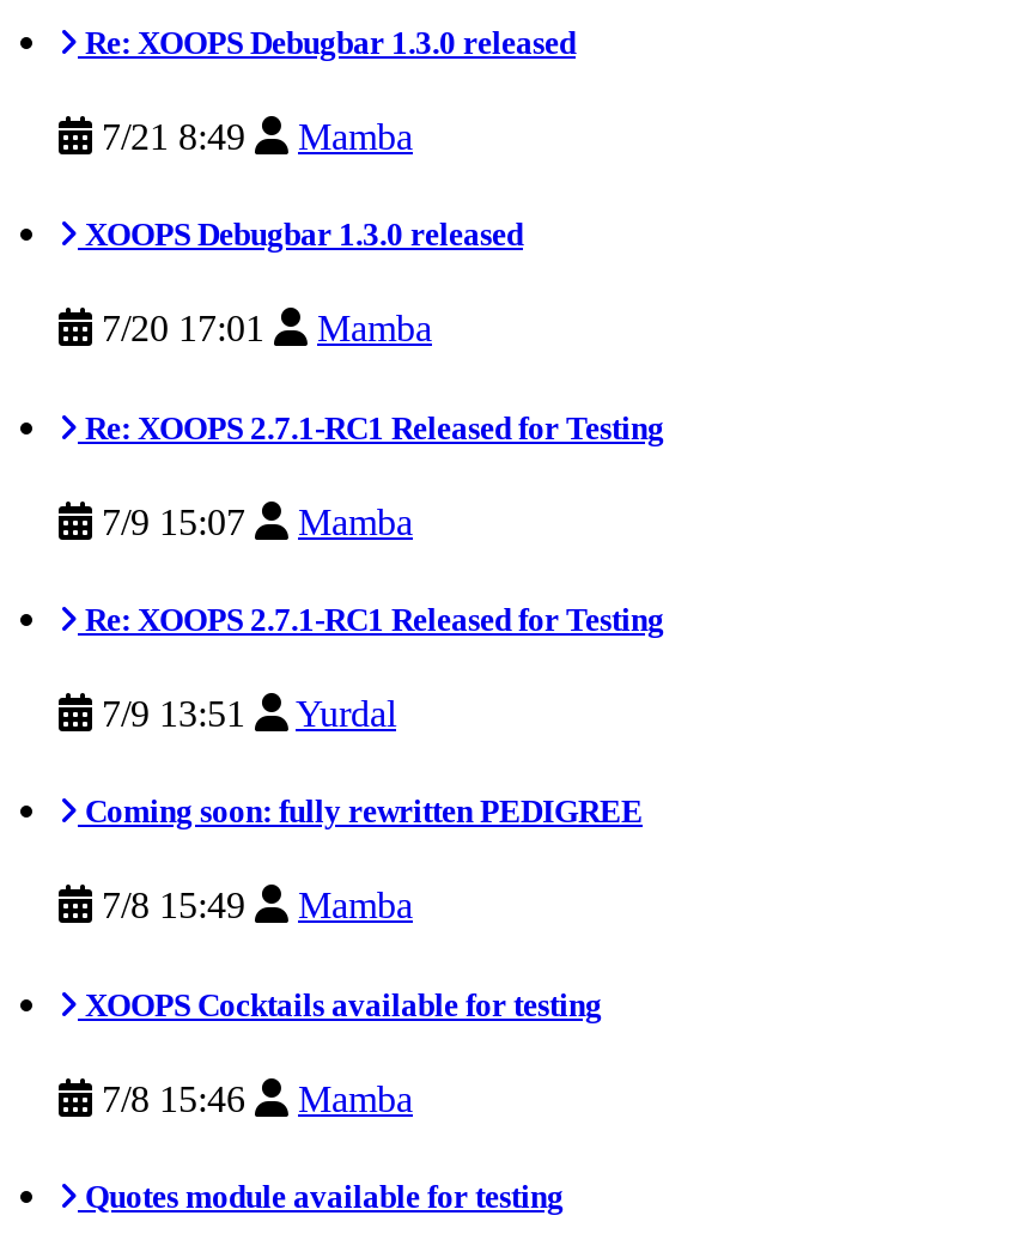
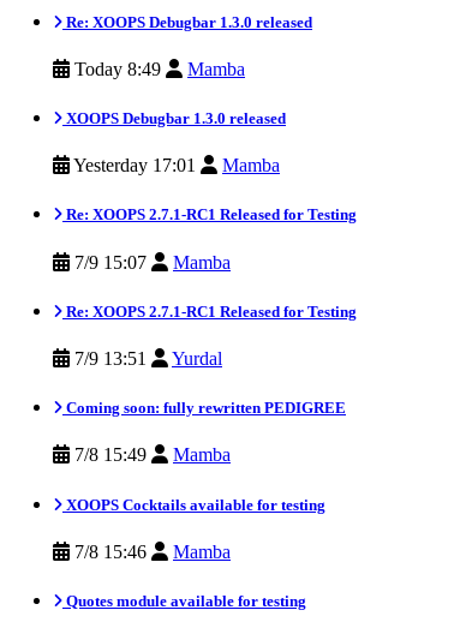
[92,116,413,157] 7/21 8:49 Mamba -> [70,59,245,79] Today 8:49 Mamba
[92,308,432,349] 7/20 17:01 Mamba -> [70,155,280,176] Yesterday 17:01 Mamba

